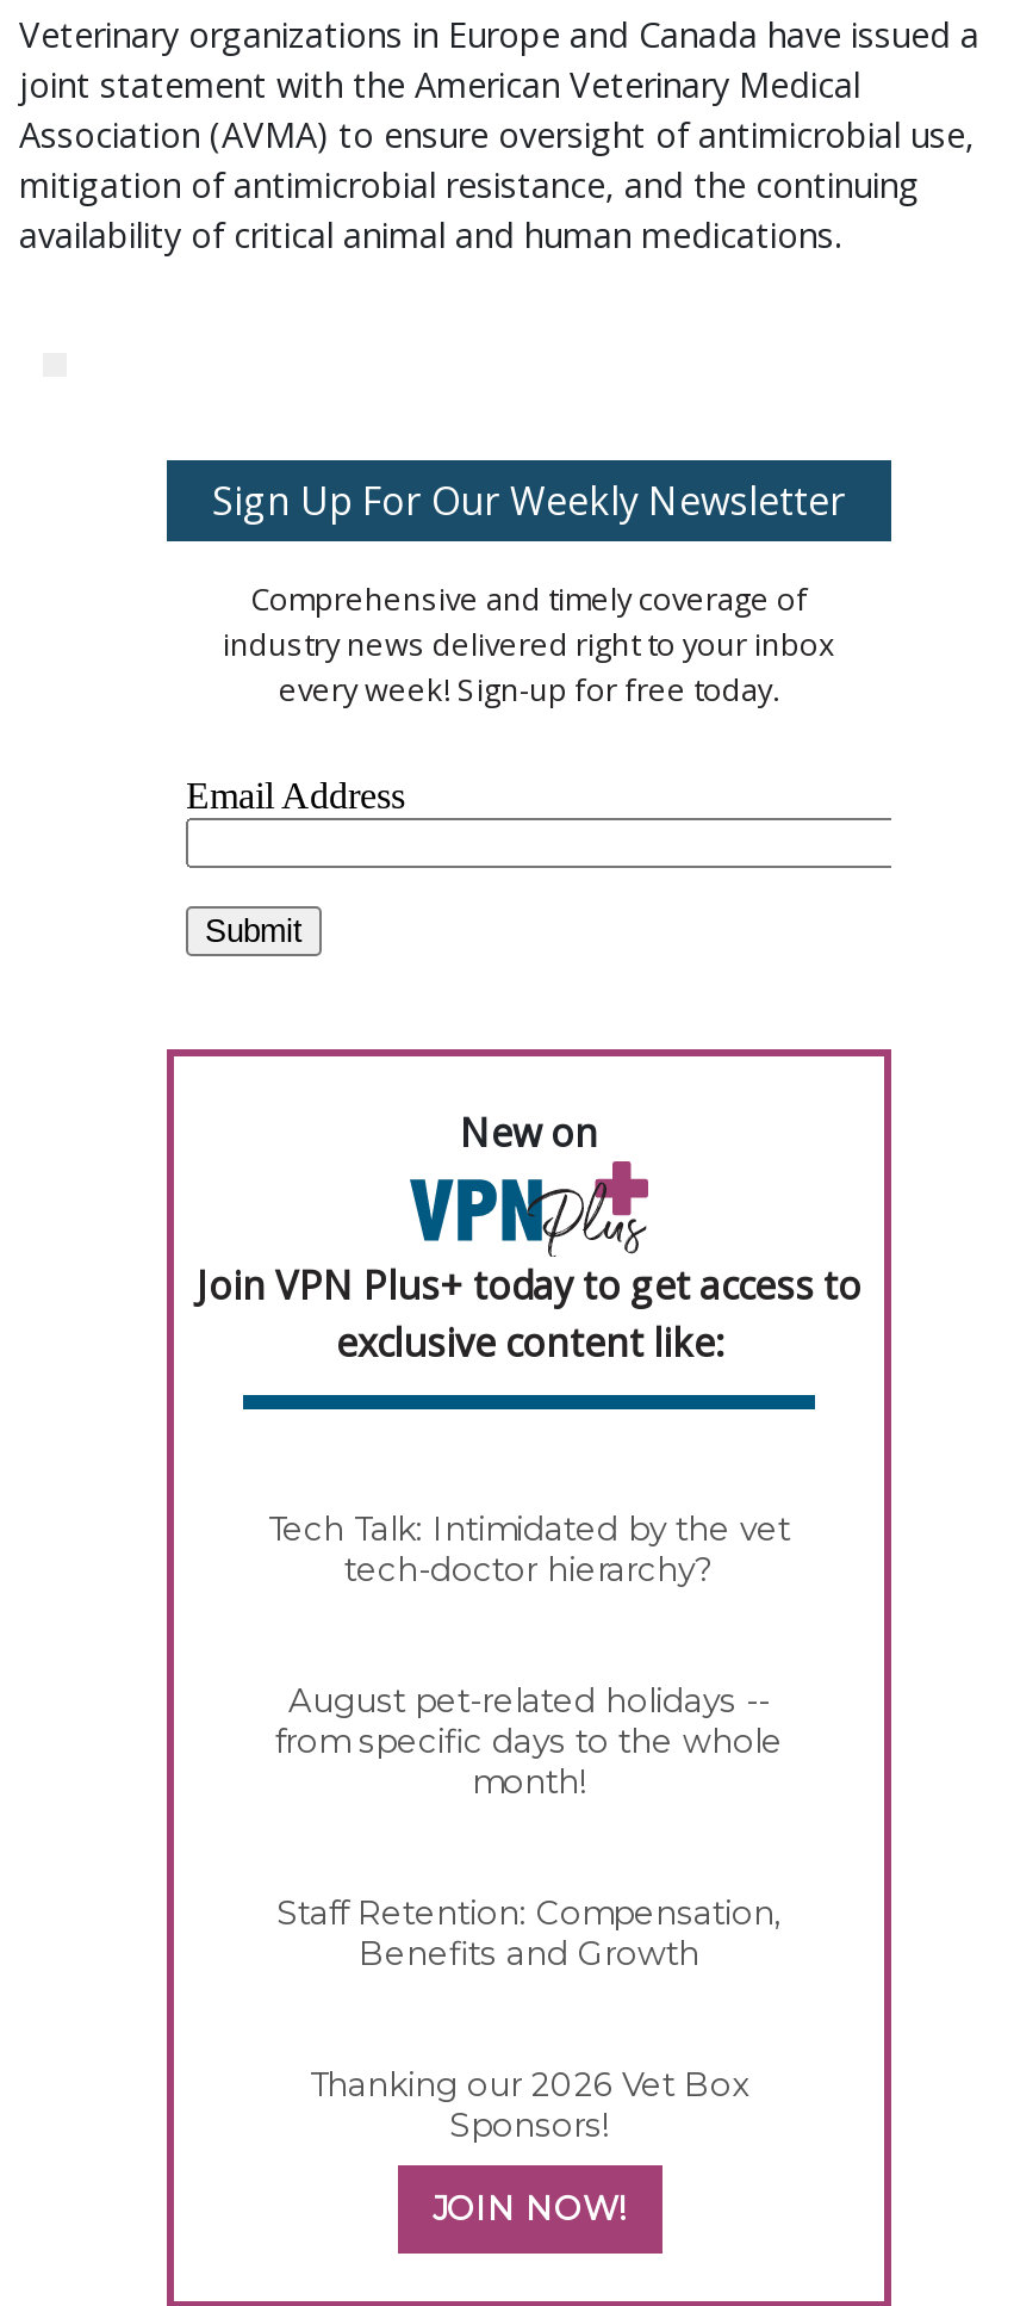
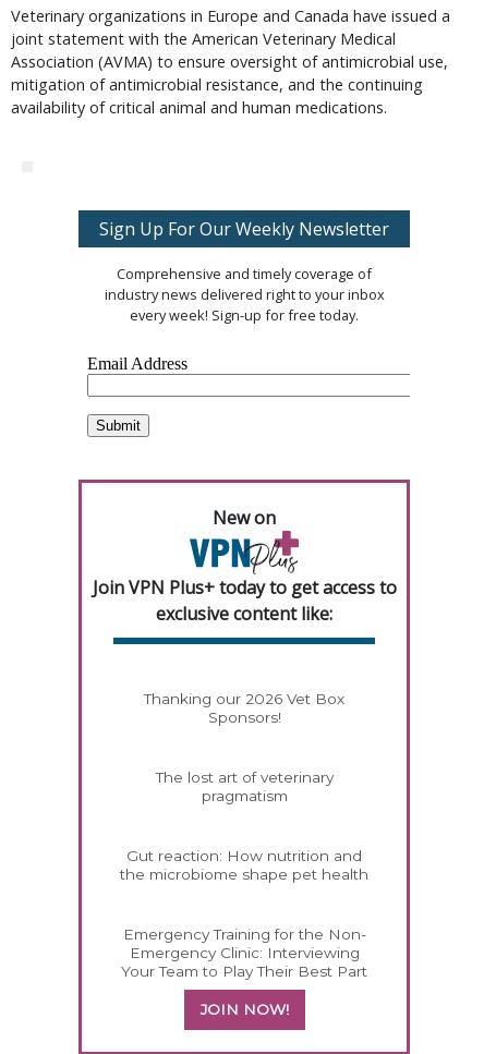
[268,1509,790,1971] Tech Talk: Intimidated by the vet | tech-doctor hierarchy? | August pet-related holidays -- | from specific days to the whole | month! | Staff Retention: Compensation, | Benefits and Growth -> none
moved [310,2064,748,2143] -> [144,690,344,725]: Thanking our 2026 Vet Box | Sponsors!
none -> [120,768,368,979] The lost art of veterinary | pragmatism | Gut reaction: How nutrition and | the microbiome shape pet health | Emergency Training for the Non- | Emergency Clinic: Interviewing | Your Team to Play Their Best Part

